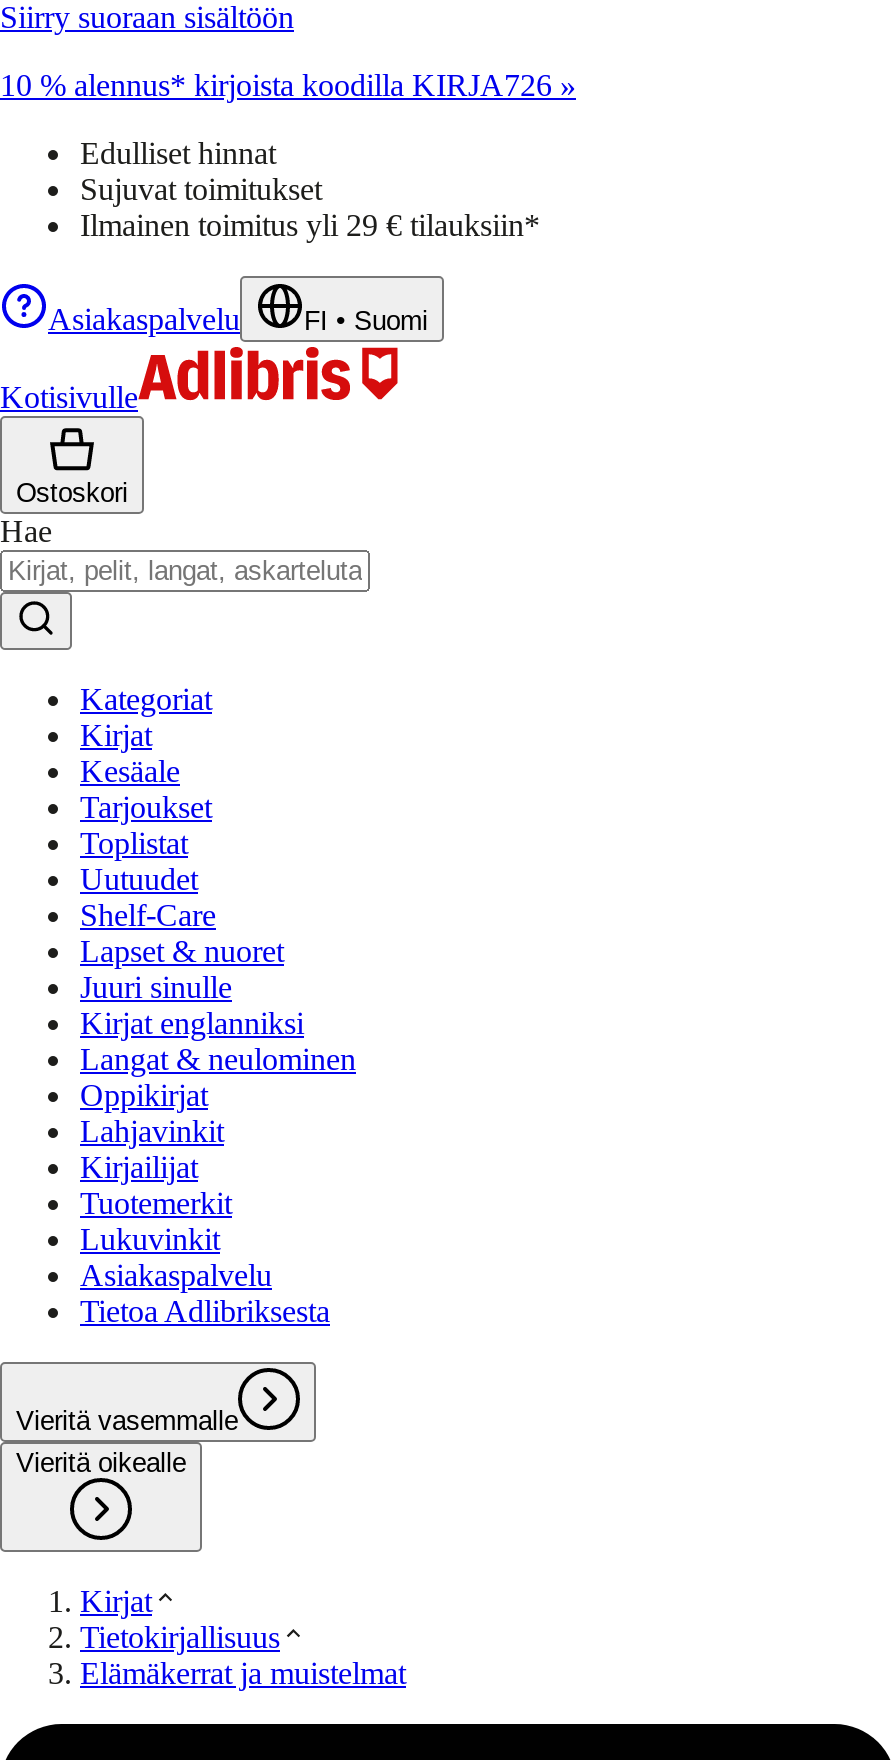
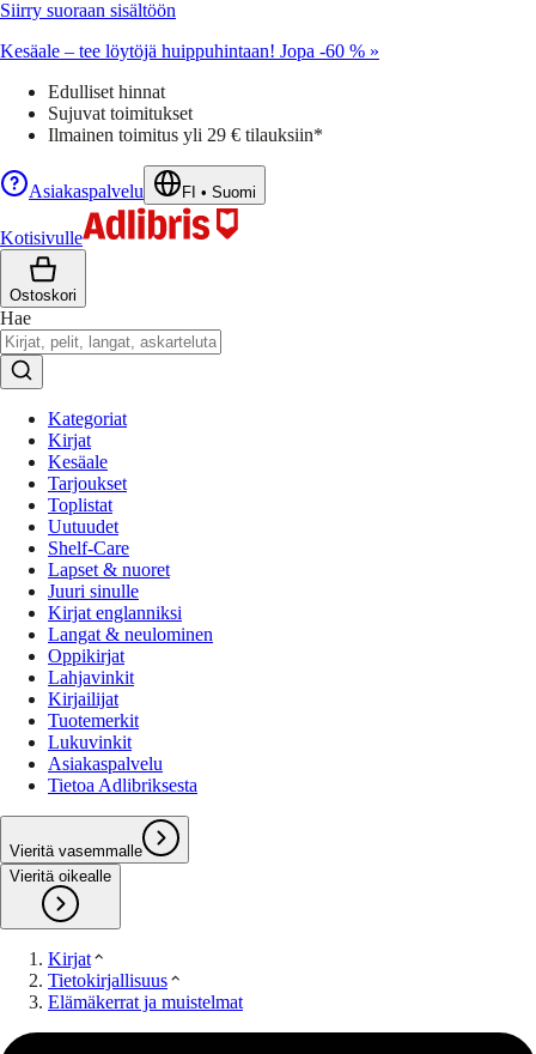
[0,68,576,102] 10 % alennus* kirjoista koodilla KIRJA726 » -> [0,41,379,61] Kesäale – tee löytöjä huippuhintaan! Jopa -60 % »

